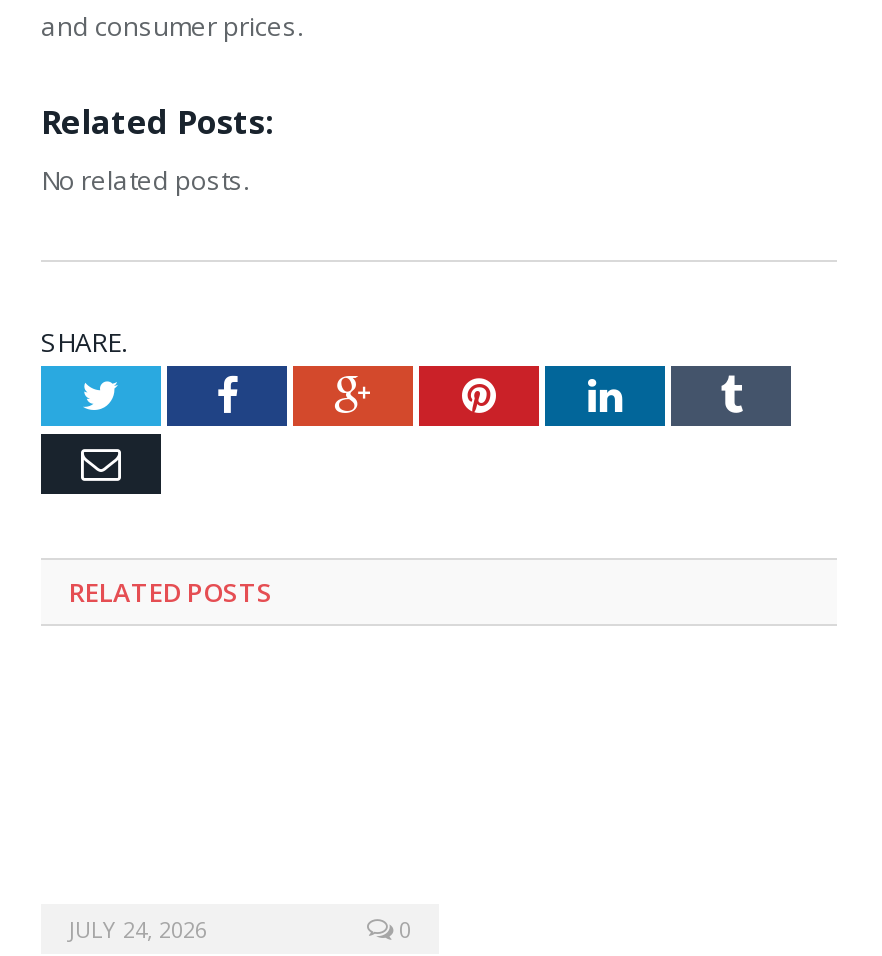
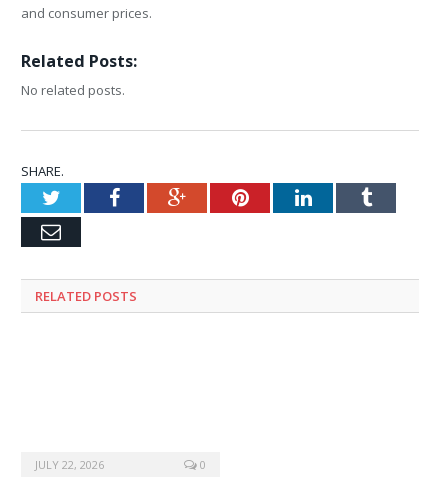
[69,913,207,943] JULY 24, 2026 -> [35,457,104,472] JULY 22, 2026

